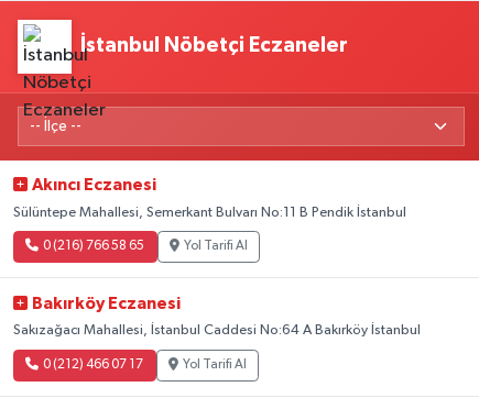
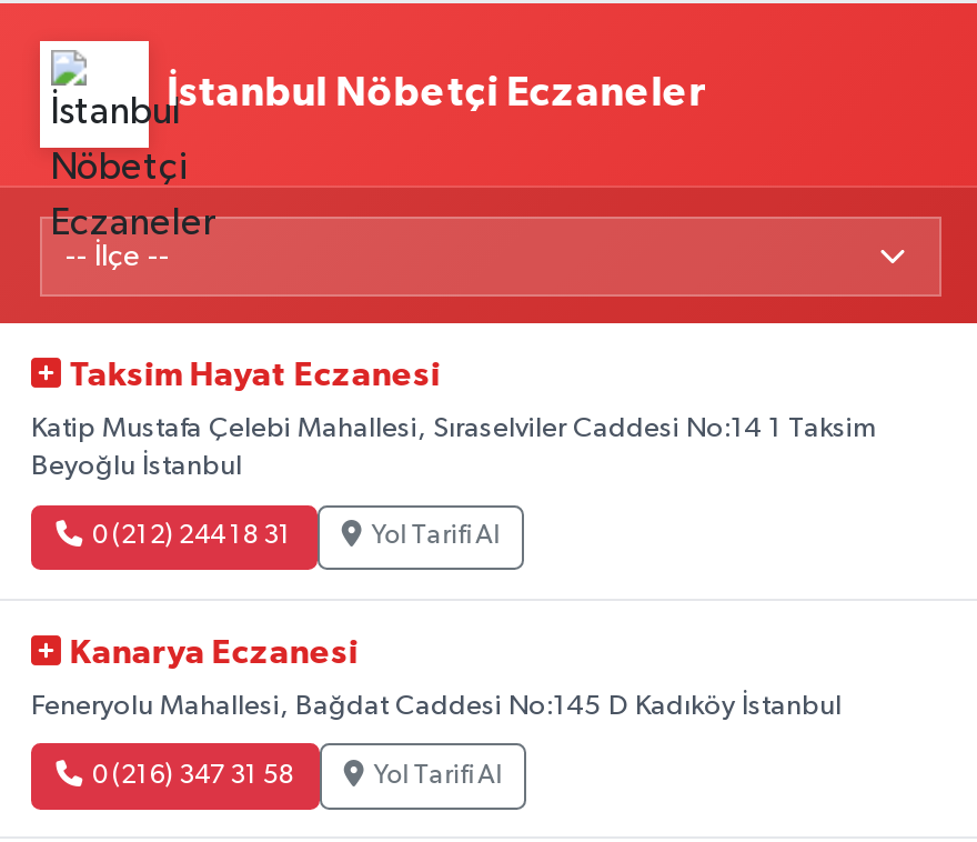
[32,177,157,194] Akıncı Eczanesi -> [69,360,440,393] Taksim Hayat Eczanesi
[13,205,406,219] Sülüntepe Mahallesi, Semerkant Bulvarı No:11 B Pendik İstanbul -> [31,416,877,482] Katip Mustafa Çelebi Mahallesi, Sıraselviler Caddesi No:14 1 Taksim | Beyoğlu İstanbul
[43,240,145,253] 0 (216) 766 58 65 -> [92,524,292,550] 0 (212) 244 18 31
[32,296,181,312] Bakırköy Eczanesi -> [69,636,358,669] Kanarya Eczanesi
[13,323,421,338] Sakızağacı Mahallesi, İstanbul Caddesi No:64 A Bakırköy İstanbul -> [31,692,842,721] Feneryolu Mahallesi, Bağdat Caddesi No:145 D Kadıköy İstanbul
[43,358,144,371] 0 (212) 466 07 17 -> [92,762,294,789] 0 (216) 347 31 58

